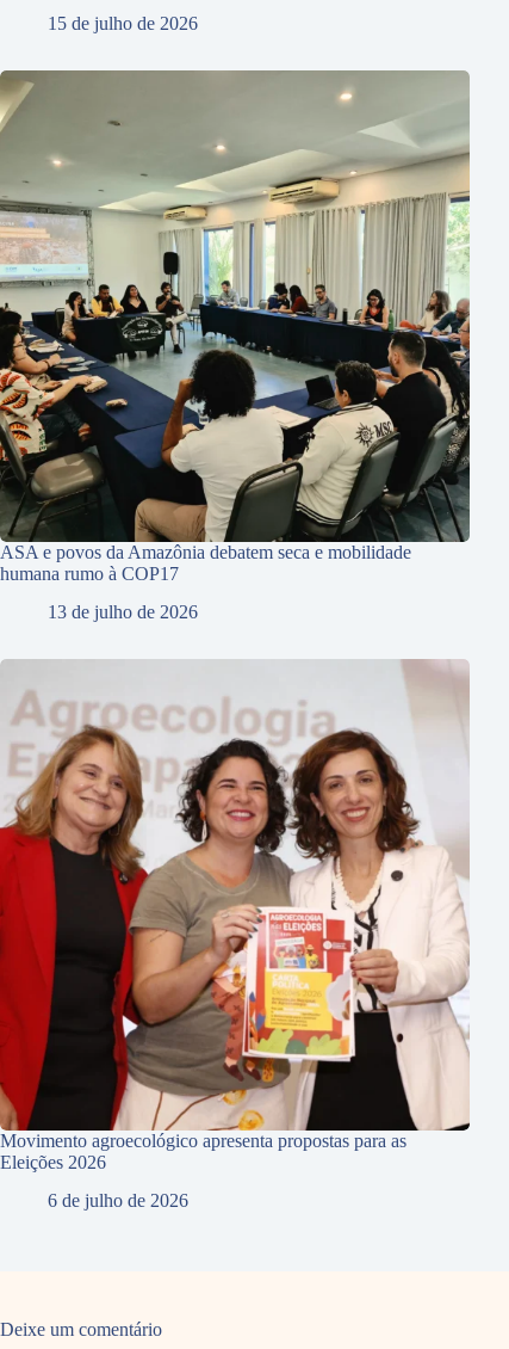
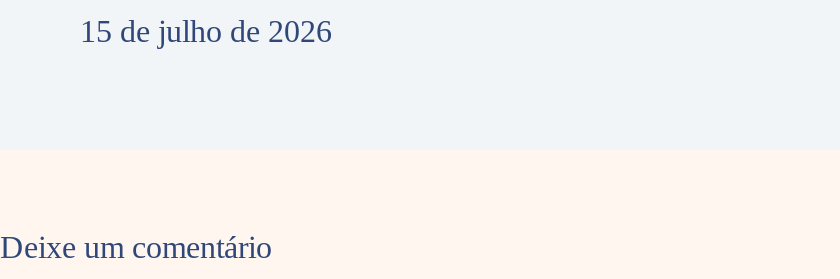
[0,69,471,622] [image] | ASA e povos da Amazônia debatem seca e mobilidade | humana rumo à COP17 | 13 de julho de 2026 -> none
[0,659,471,1211] [image] | Movimento agroecológico apresenta propostas para as | Eleições 2026 | 6 de julho de 2026 -> none

